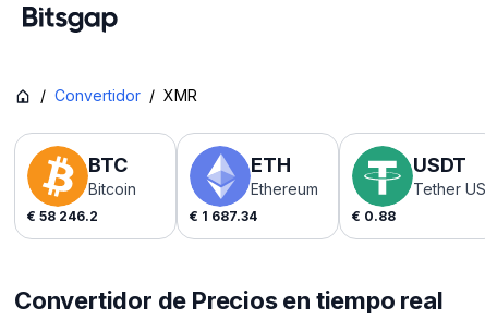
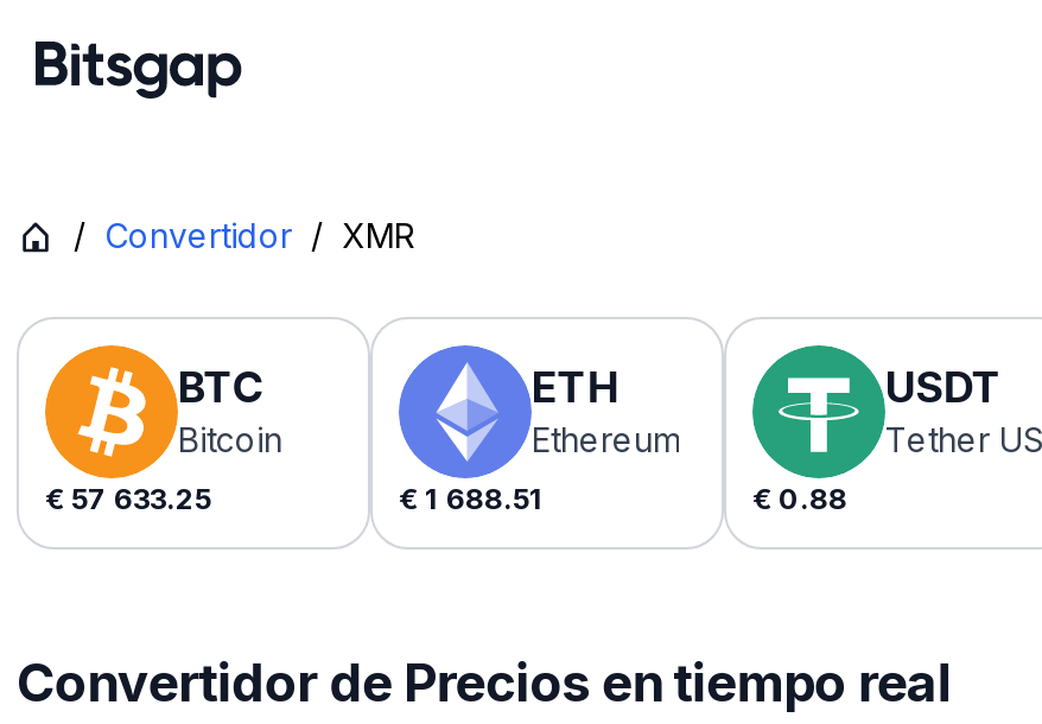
[27,208,98,224] € 58 246.2 -> [45,481,211,516] € 57 633.25
[190,208,257,224] € 1 687.34 -> [399,481,544,516] € 1 688.51

